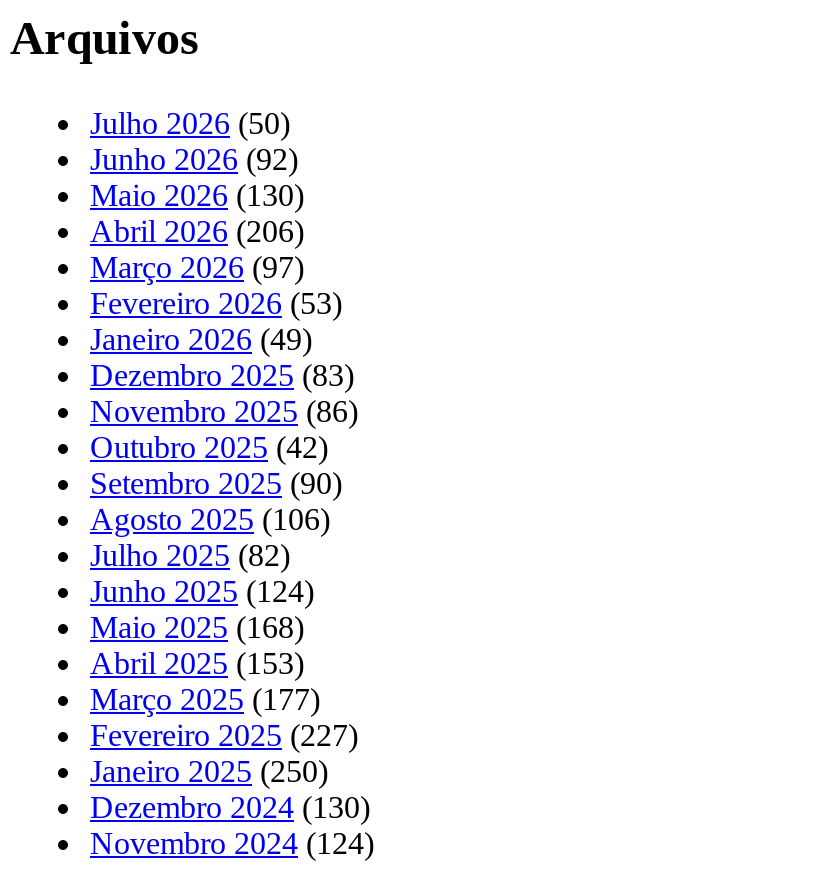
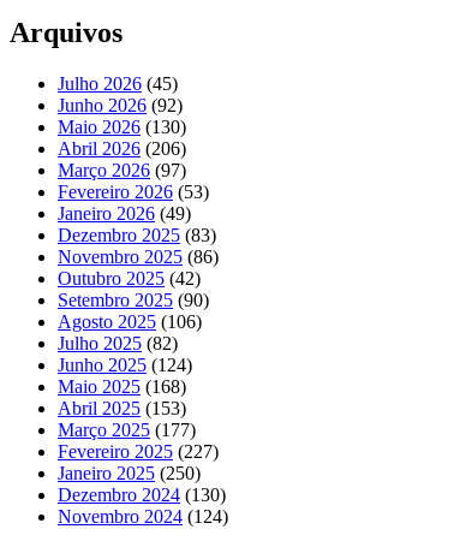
[90,105,290,139] Julho 2026 (50) -> [58,73,178,93] Julho 2026 (45)

